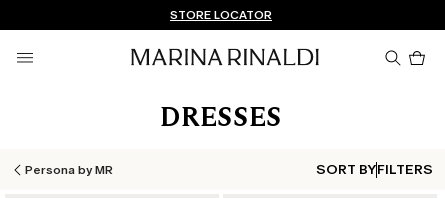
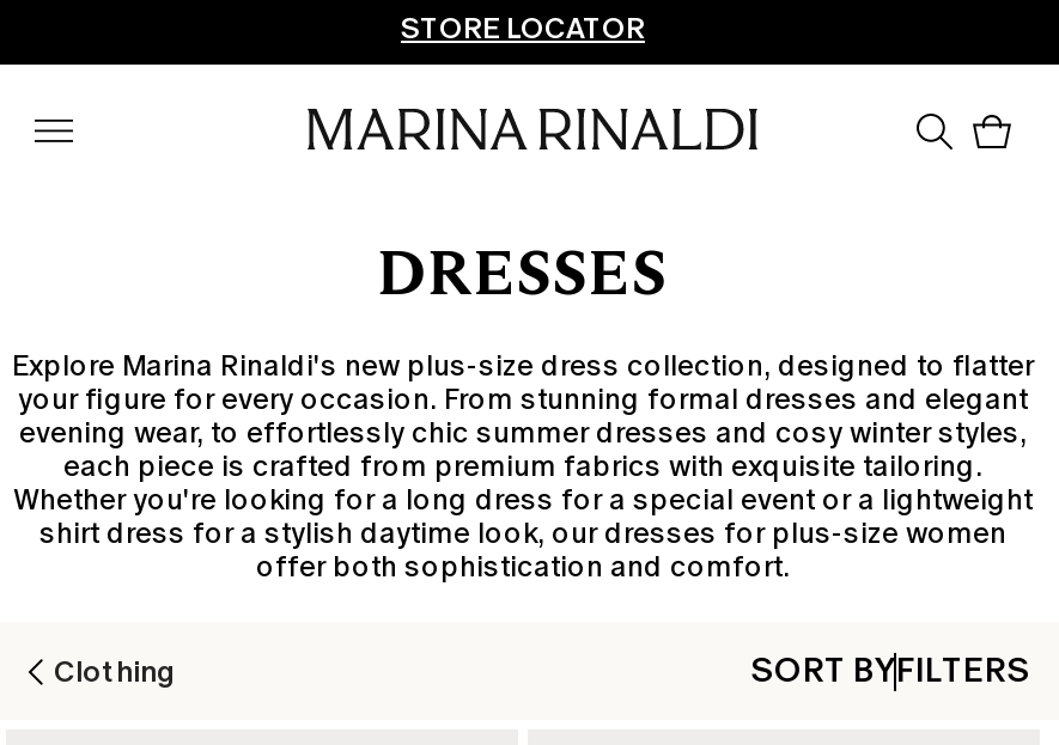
[25,162,113,176] Persona by MR -> [12,349,1034,688] Explore Marina Rinaldi's new plus-size dress collection, designed to flatter | your figure for every occasion. From stunning formal dresses and elegant | evening wear, to effortlessly chic summer dresses and cosy winter styles, | each piece is crafted from premium fabrics with exquisite tailoring. | Whether you're looking for a long dress for a special event or a lightweight | shirt dress for a stylish daytime look, our dresses for plus-size women | offer both sophistication and comfort. | Clothing

